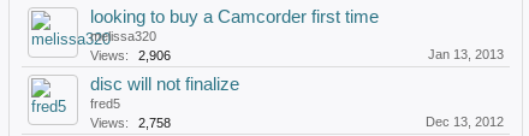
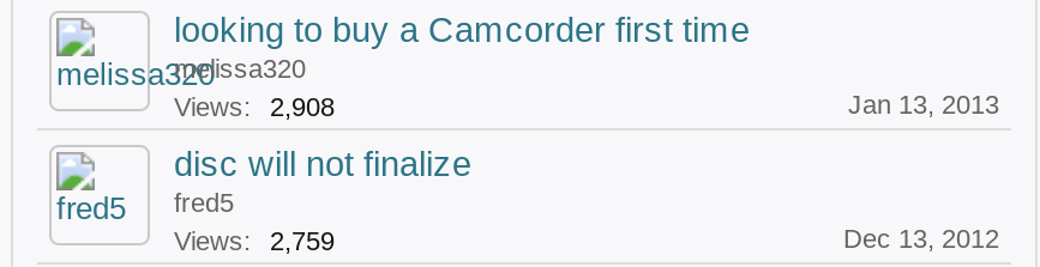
[90,48,171,63] Views: 2,906 -> [174,92,335,121] Views: 2,908
[90,116,171,130] Views: 2,758 -> [174,226,335,255] Views: 2,759

